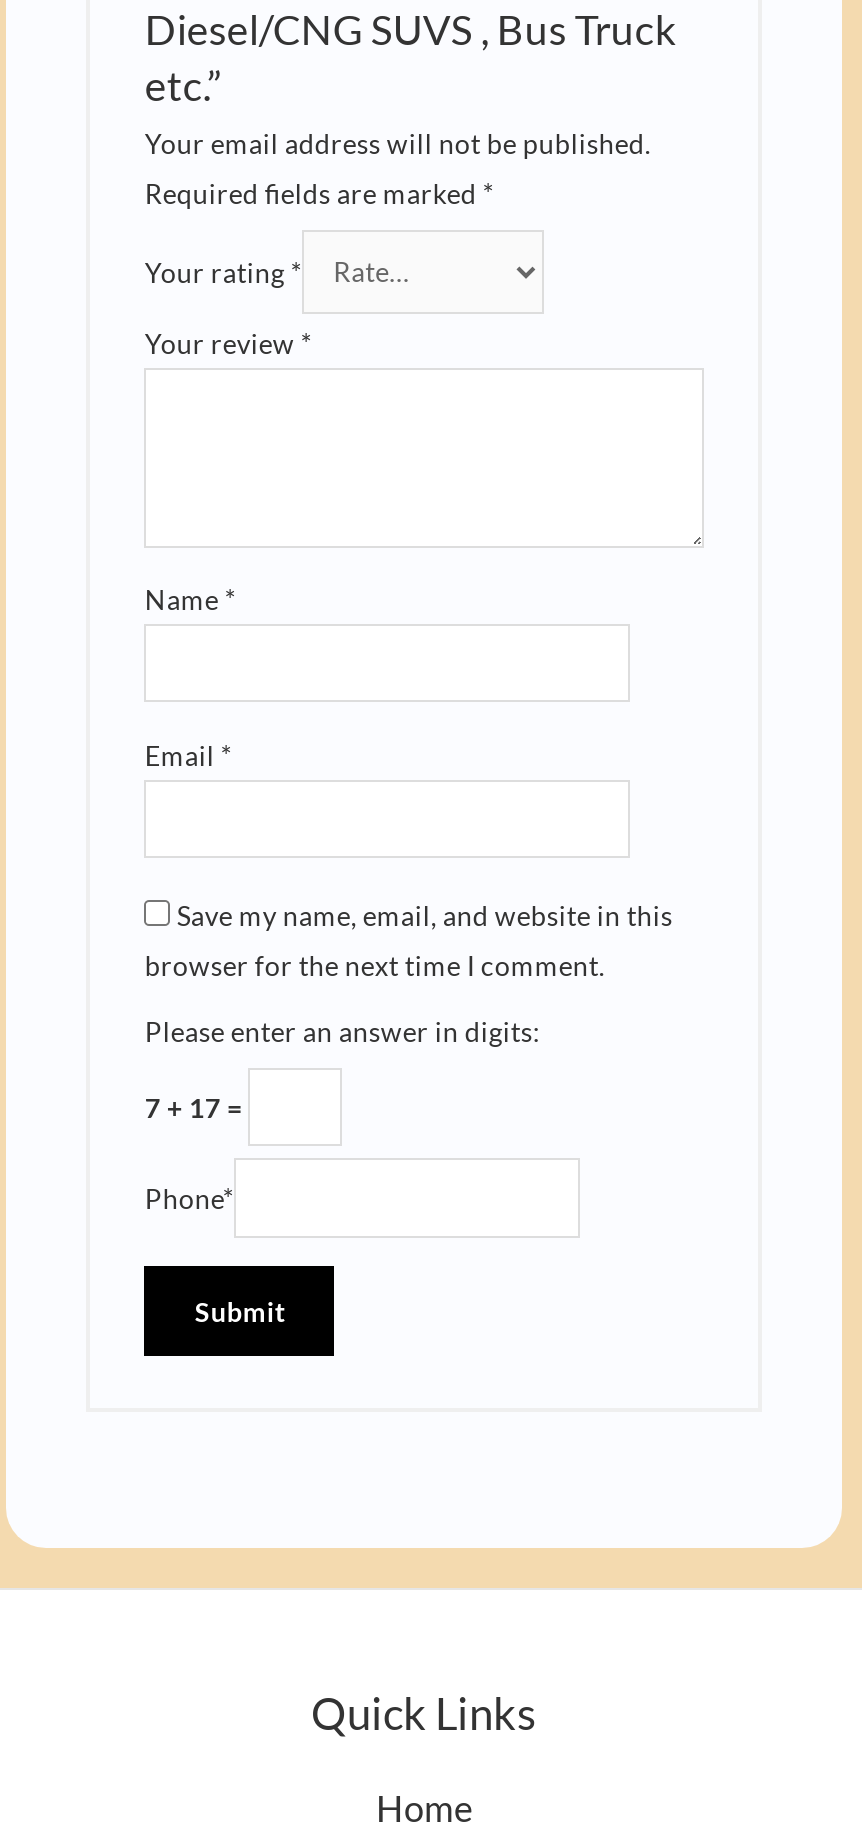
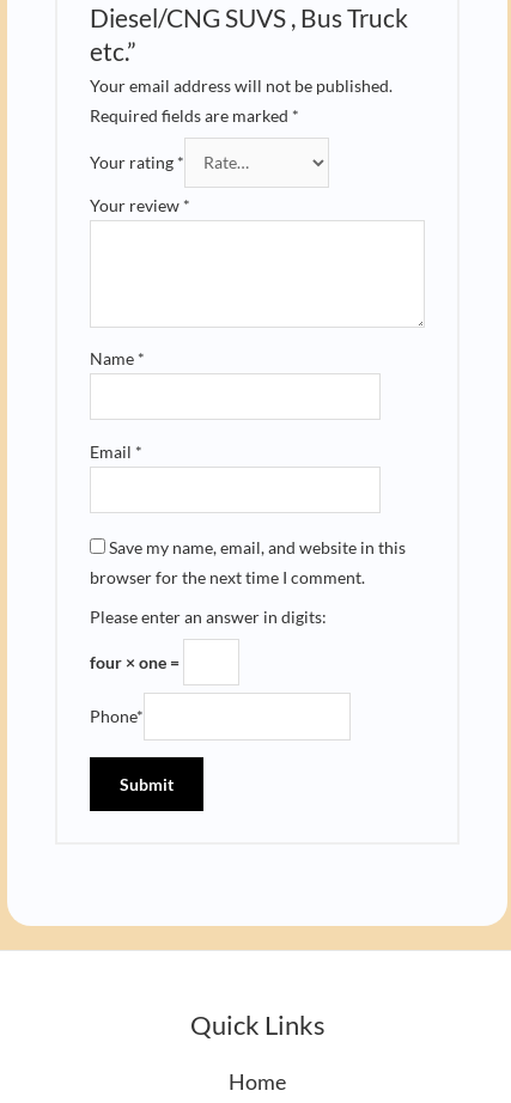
[145,1090,249,1124] 7 + 17 = -> [90,652,184,673] four × one =

